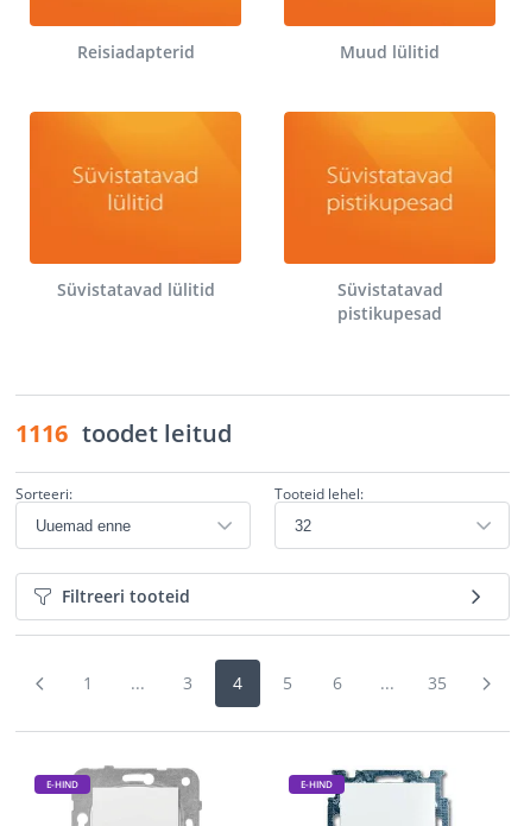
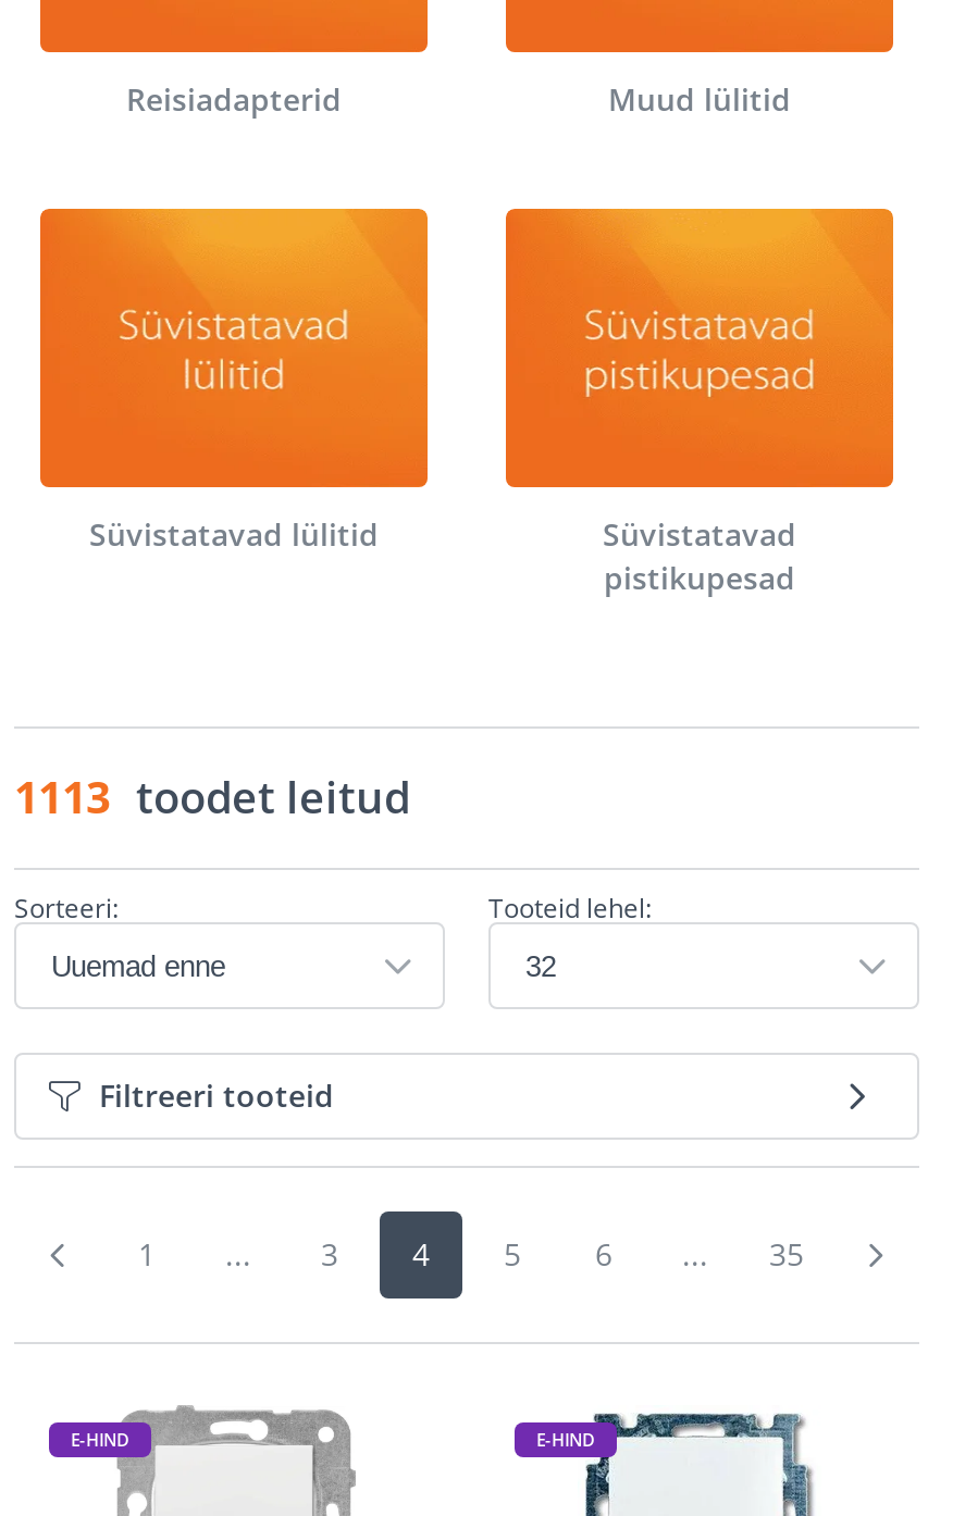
[15,417,232,449] 1116 toodet leitud -> [14,768,410,827] 1113 toodet leitud

